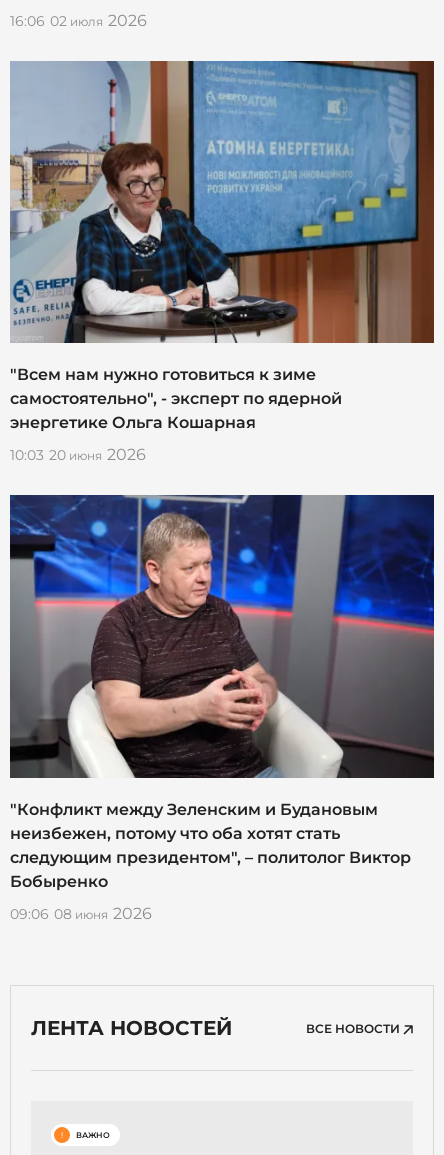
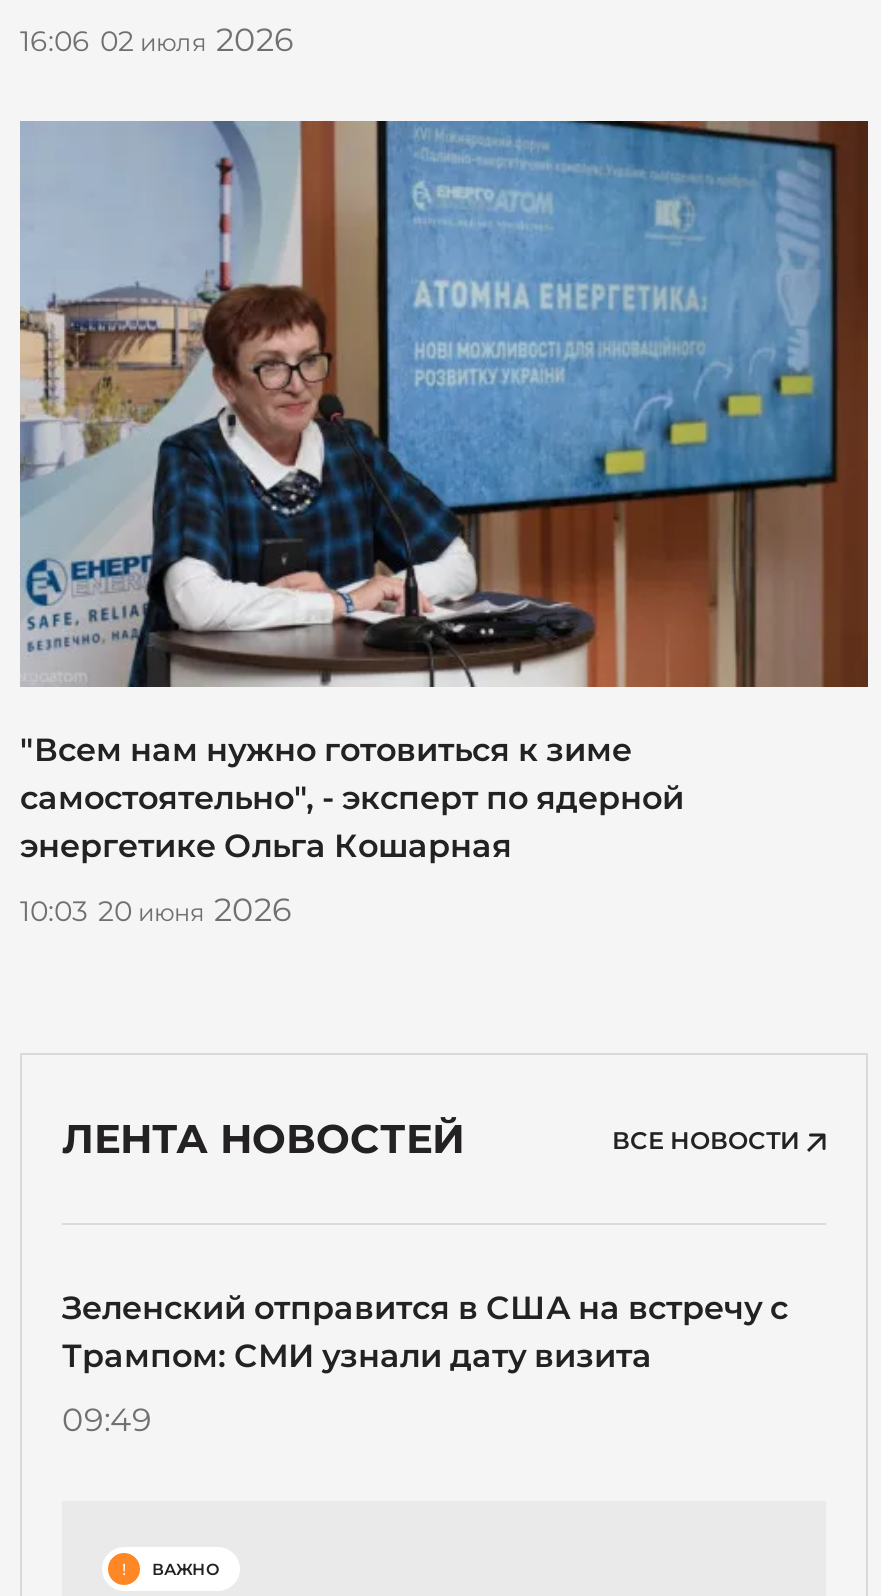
[9,494,435,923] [image] | "Конфликт между Зеленским и Будановым | неизбежен, потому что оба хотят стать | следующим президентом", – политолог Виктор | Бобыренко | 09:06 08 июня 2026 -> none
moved [31,1016,403,1040] -> [62,1115,806,1163]: ЛЕНТА НОВОСТЕЙ | ВСЕ НОВОСТИ
none -> [62,1289,788,1439] Зеленский отправится в США на встречу с | Трампом: СМИ узнали дату визита | 09:49

